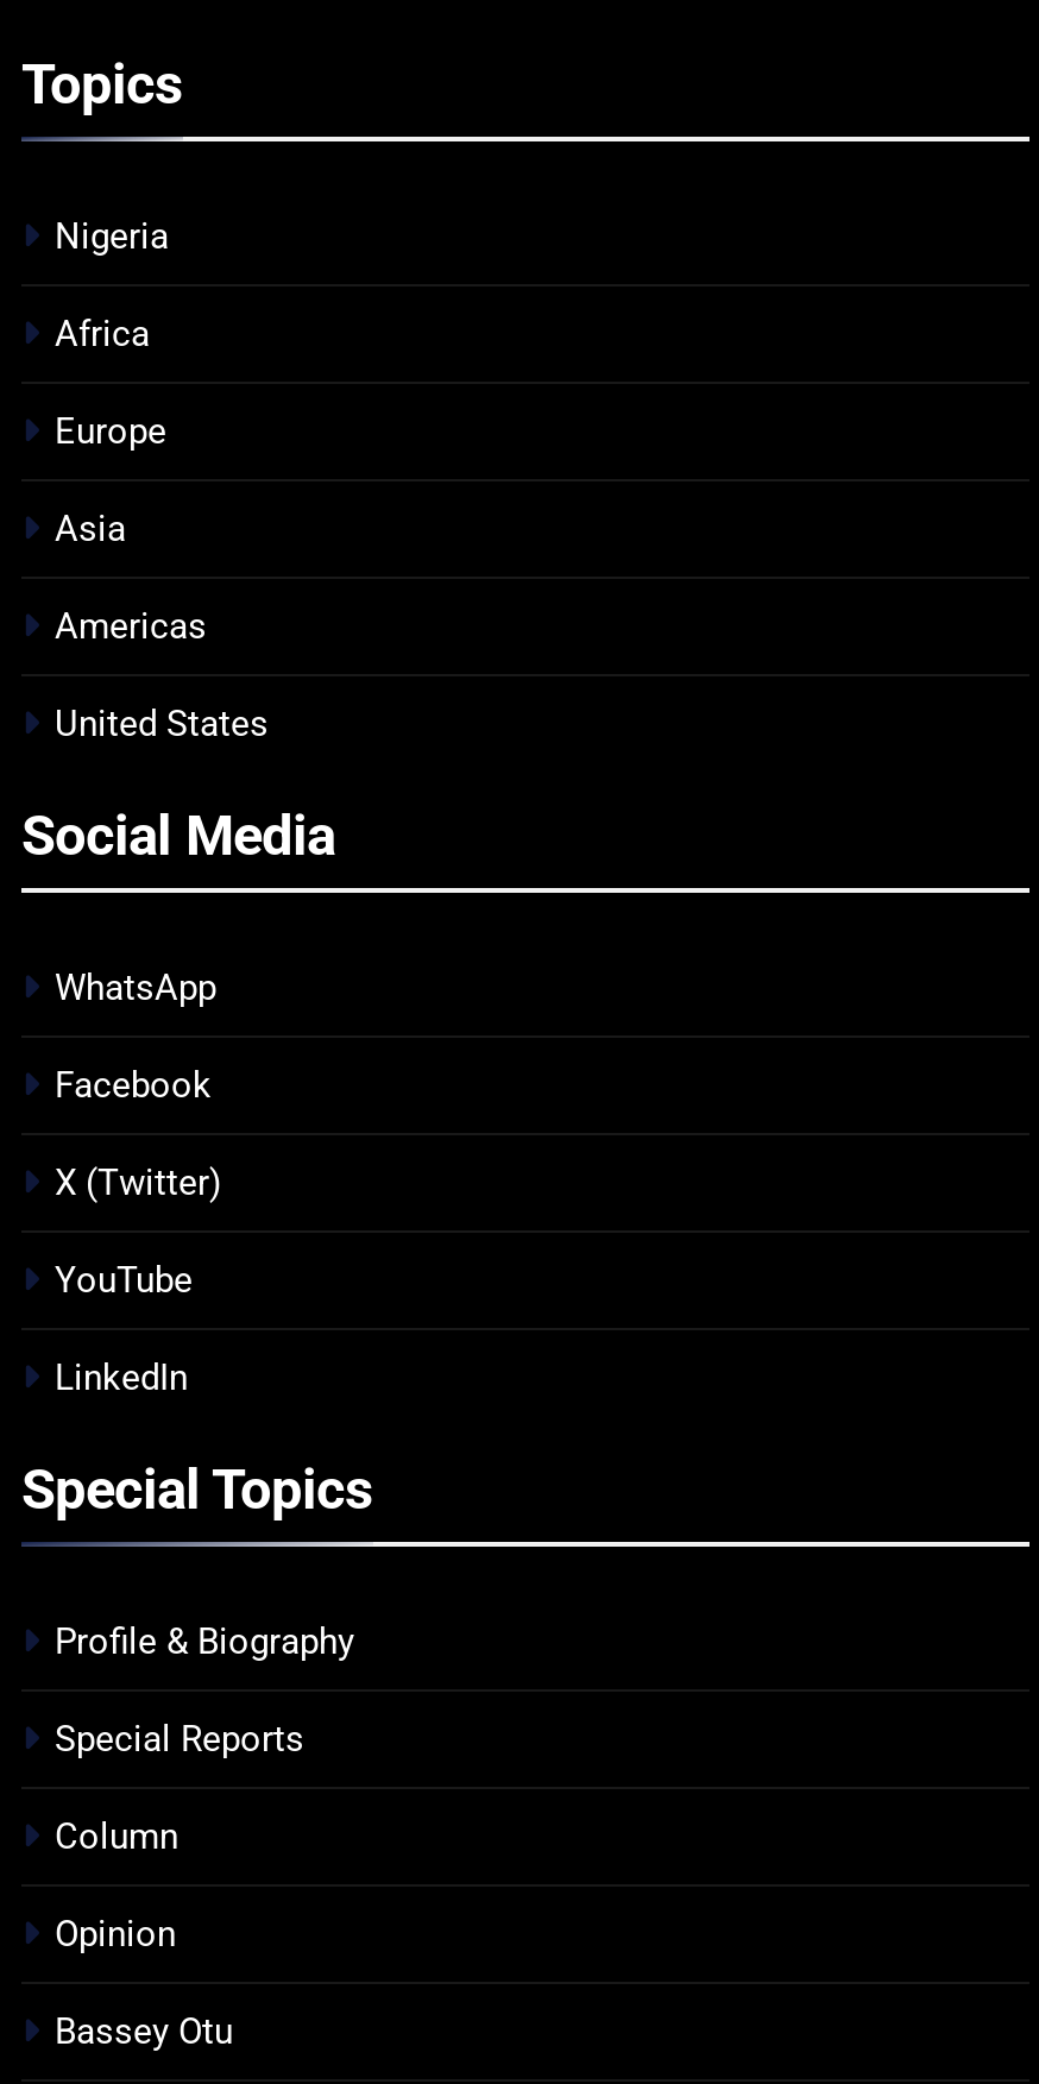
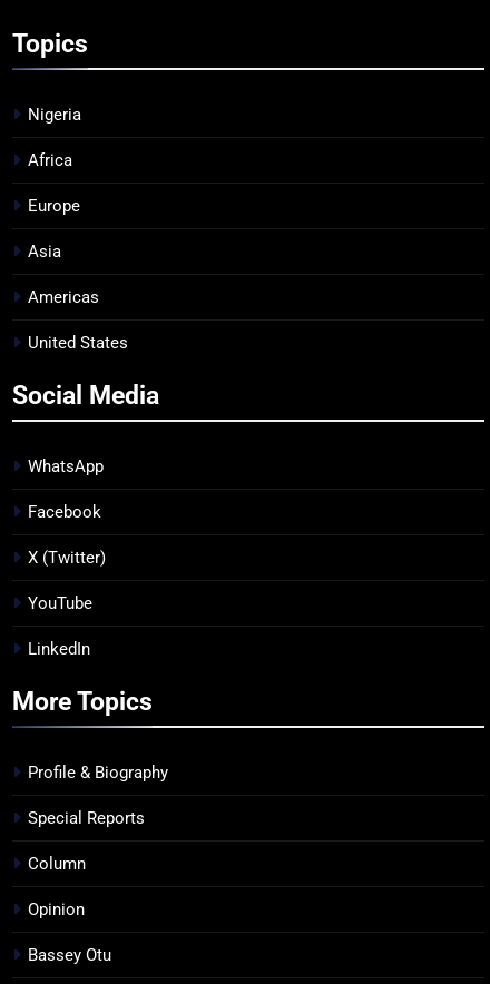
[21,1457,373,1524] Special Topics -> [12,685,153,716] More Topics

